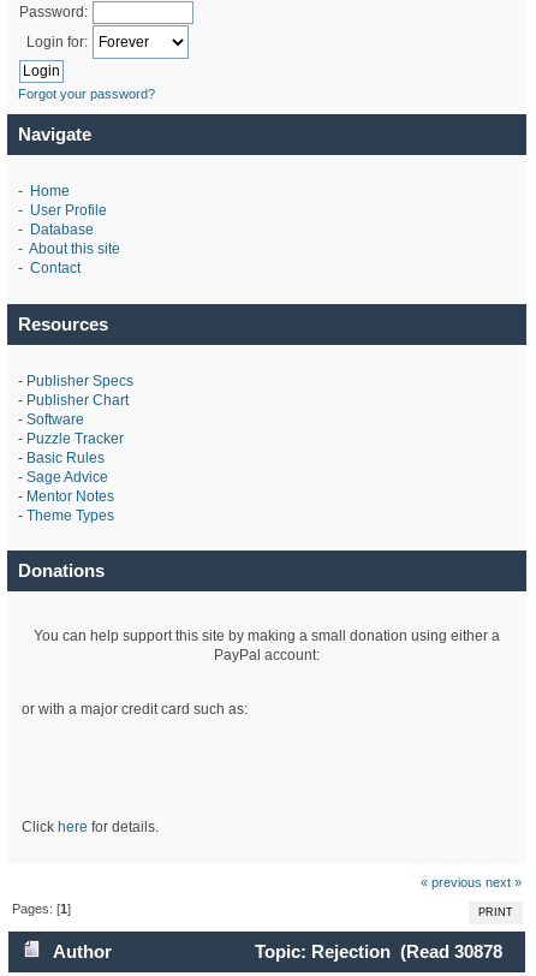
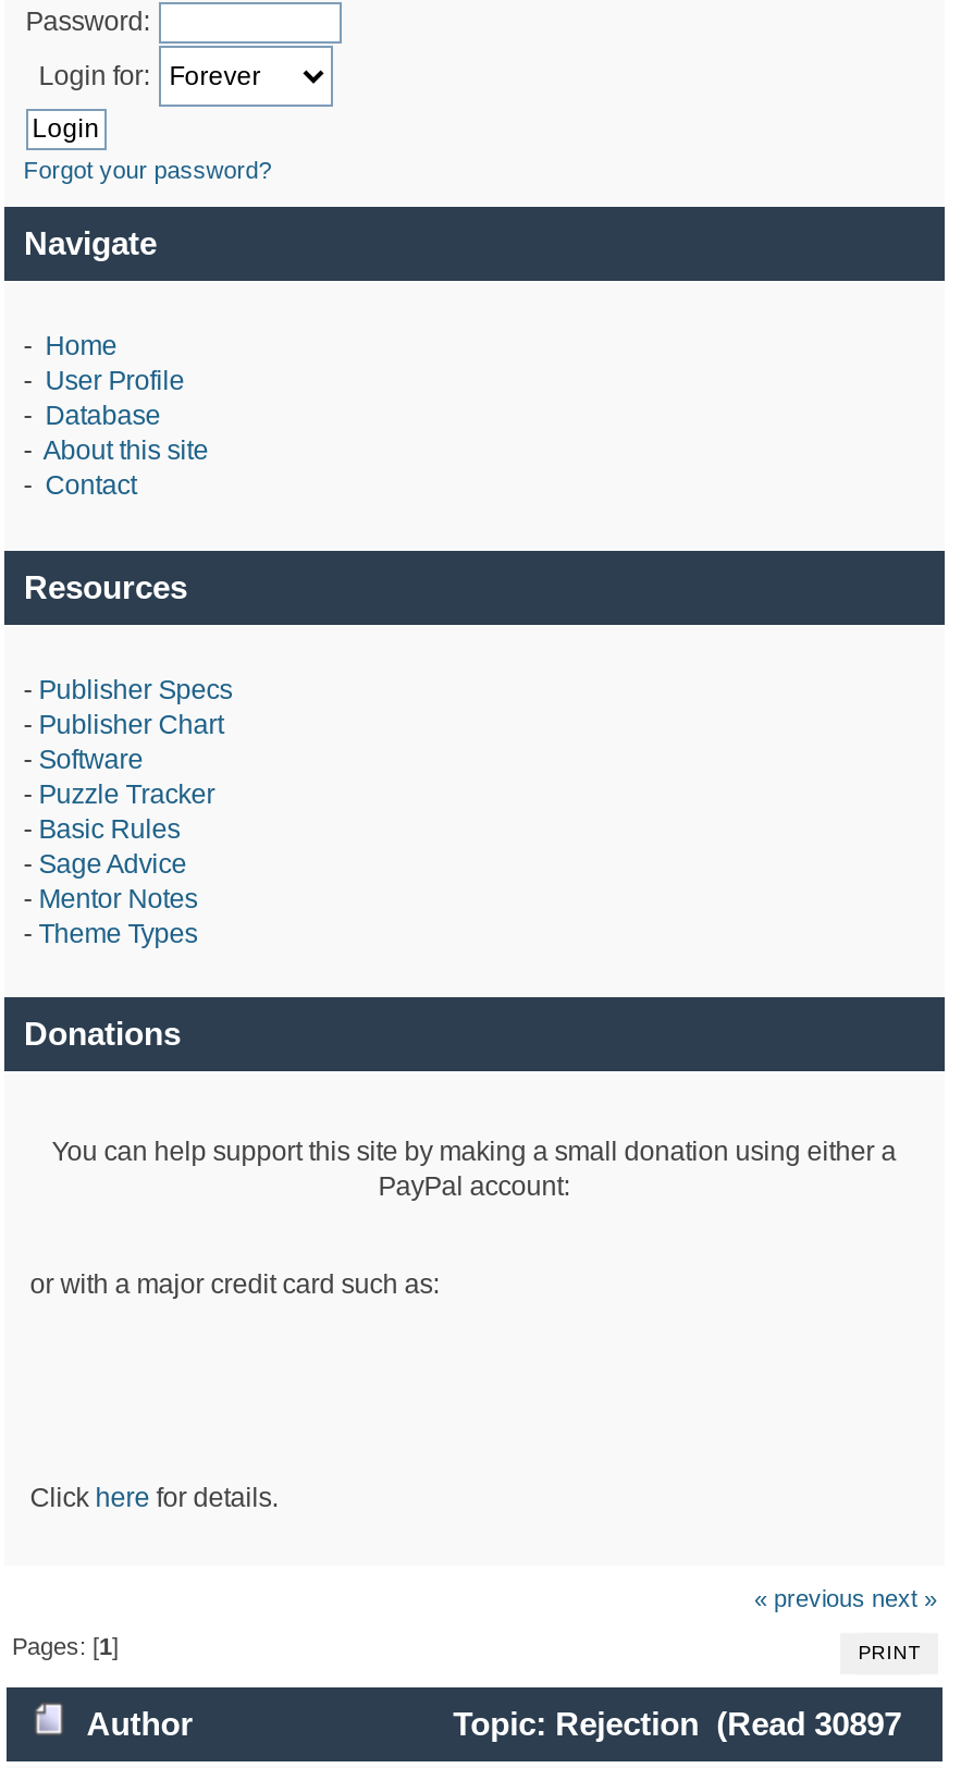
[250,941,502,961] Topic: Rejection (Read 30878 -> [444,1705,901,1742] Topic: Rejection (Read 30897

